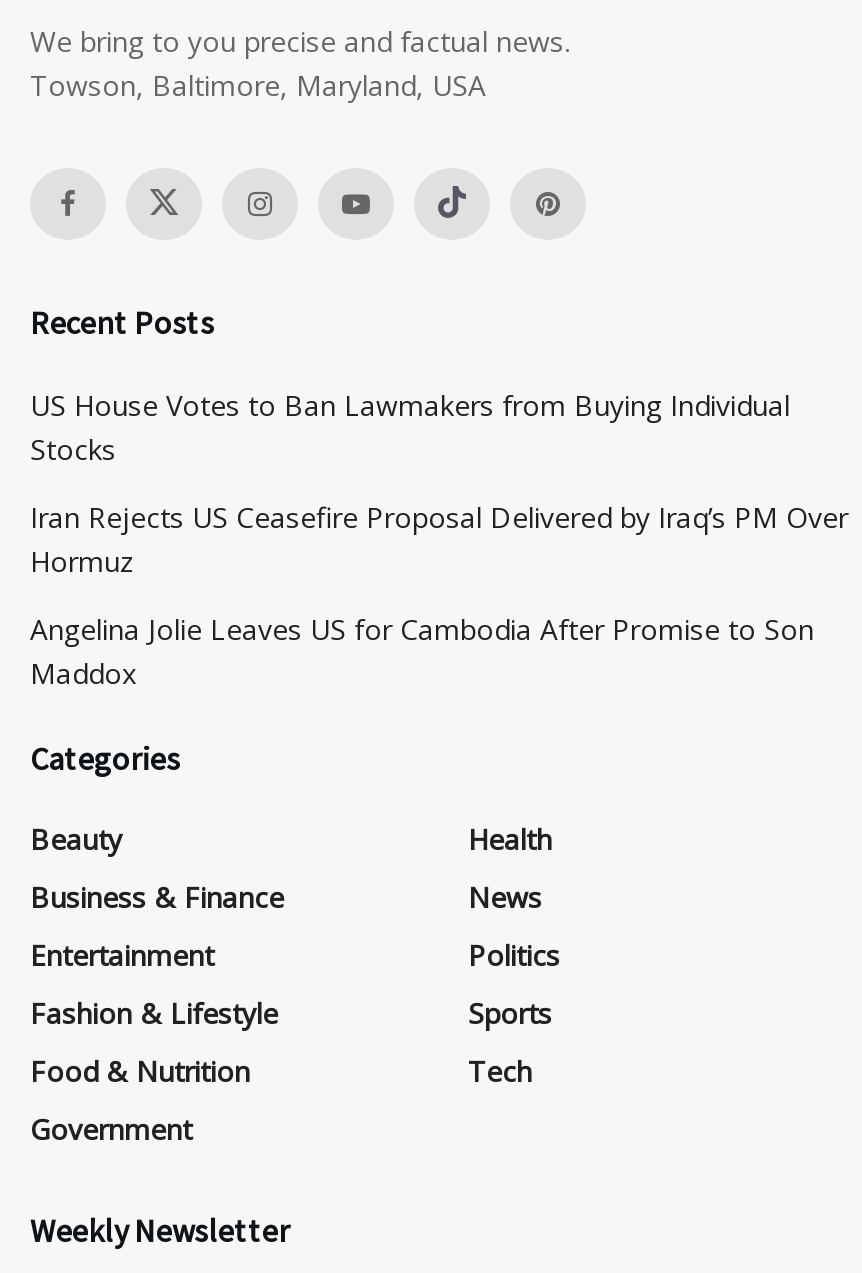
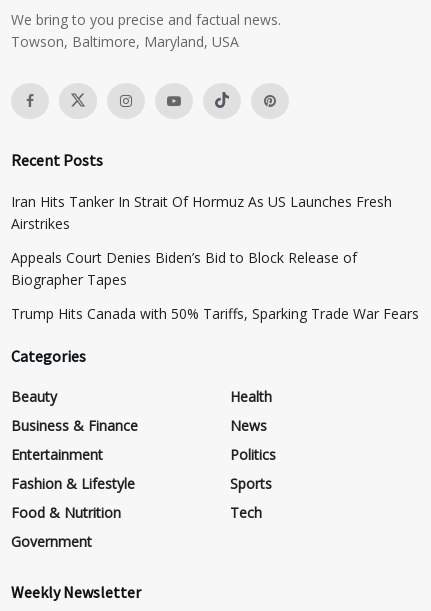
[30,385,790,467] US House Votes to Ban Lawmakers from Buying Individual | Stocks -> [11,192,392,233] Iran Hits Tanker In Strait Of Hormuz As US Launches Fresh | Airstrikes
[30,497,848,579] Iran Rejects US Ceasefire Proposal Delivered by Iraq’s PM Over | Hormuz -> [11,248,357,289] Appeals Court Denies Biden’s Bid to Block Release of | Biographer Tapes
[30,609,814,691] Angelina Jolie Leaves US for Cambodia After Promise to Son | Maddox -> [11,304,419,323] Trump Hits Canada with 50% Tariffs, Sparking Trade War Fears

